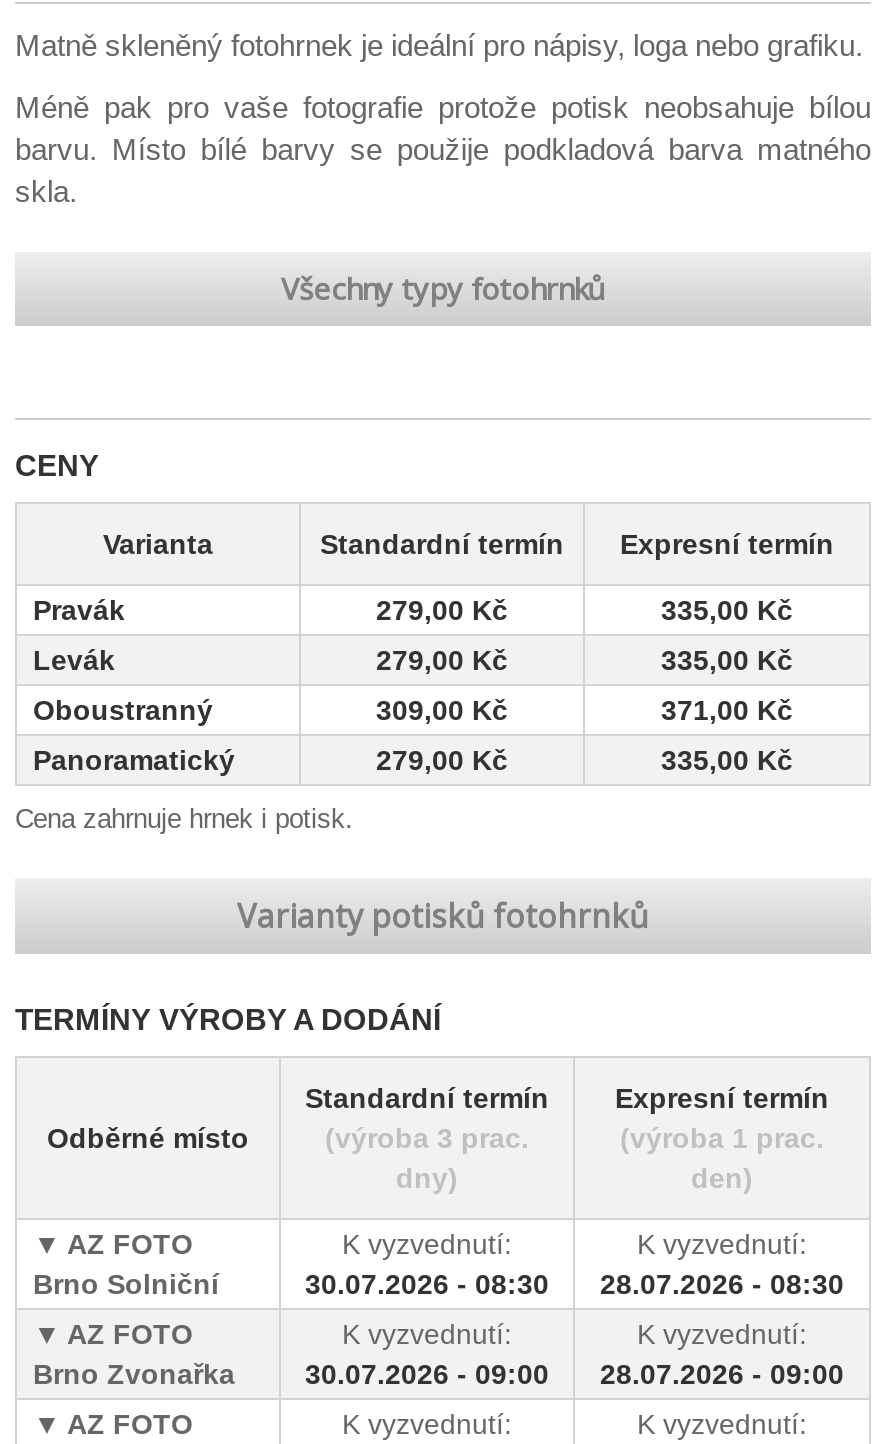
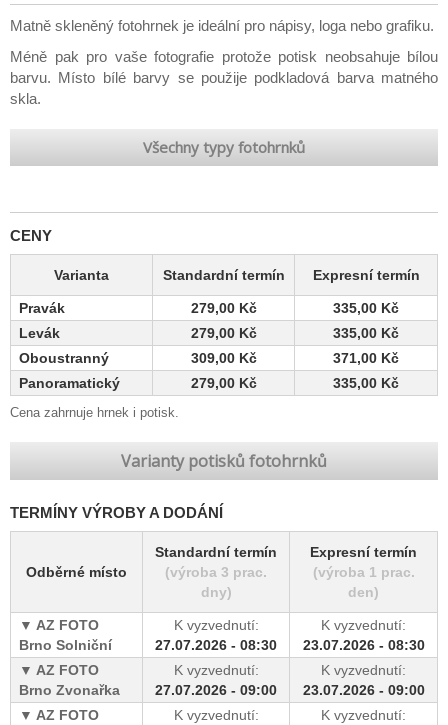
[305,1268,549,1300] 30.07.2026 - 08:30 -> [155,637,277,653] 27.07.2026 - 08:30
[600,1268,844,1300] 28.07.2026 - 08:30 -> [302,637,424,653] 23.07.2026 - 08:30
[305,1358,549,1390] 30.07.2026 - 09:00 -> [155,682,277,698] 27.07.2026 - 09:00
[600,1358,844,1390] 28.07.2026 - 09:00 -> [302,682,424,698] 23.07.2026 - 09:00

